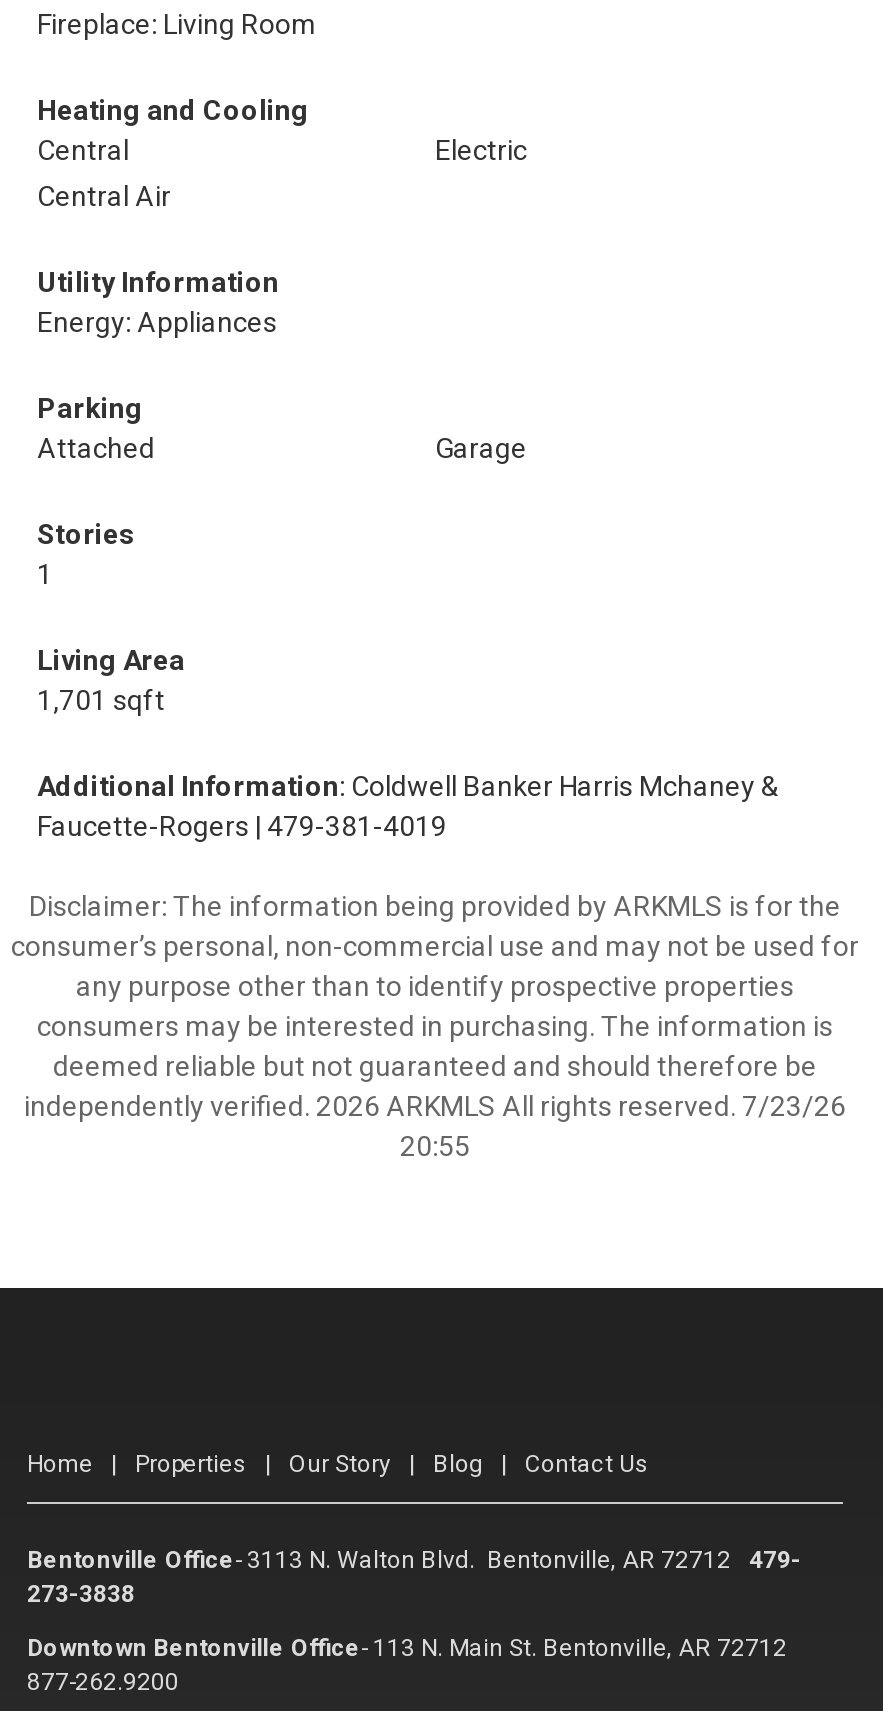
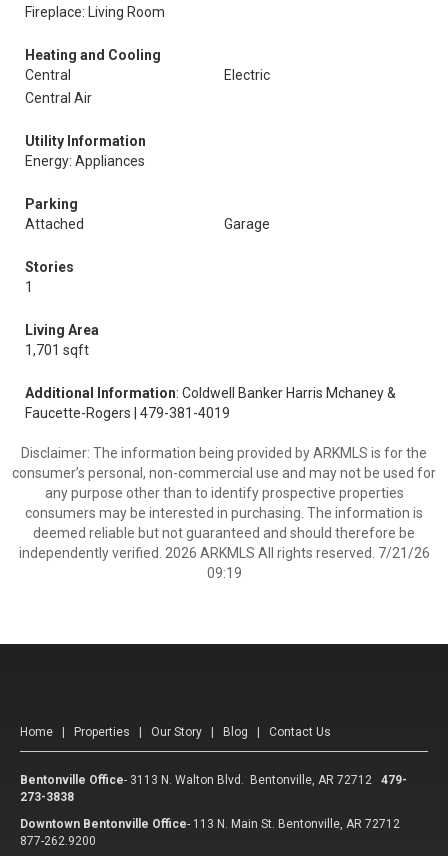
[24,1090,846,1122] independently verified. 2026 ARKMLS All rights reserved. 7/23/26 -> [18,545,429,561] independently verified. 2026 ARKMLS All rights reserved. 7/21/26
[400,1130,470,1162] 20:55 -> [206,565,241,581] 09:19

